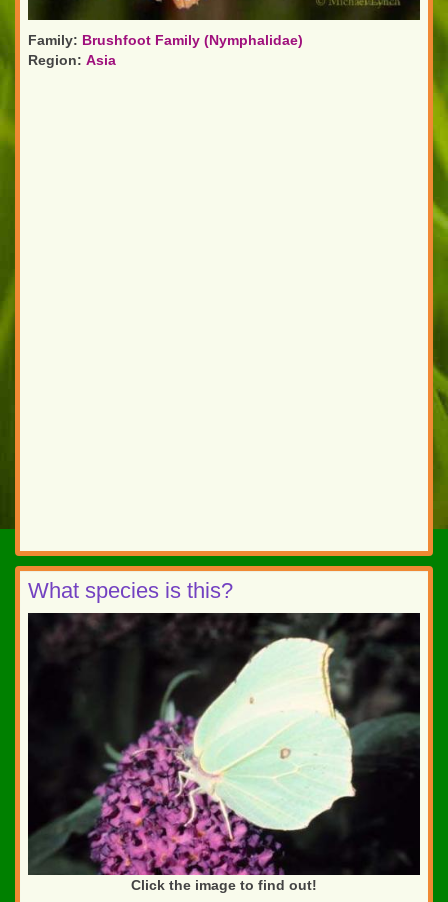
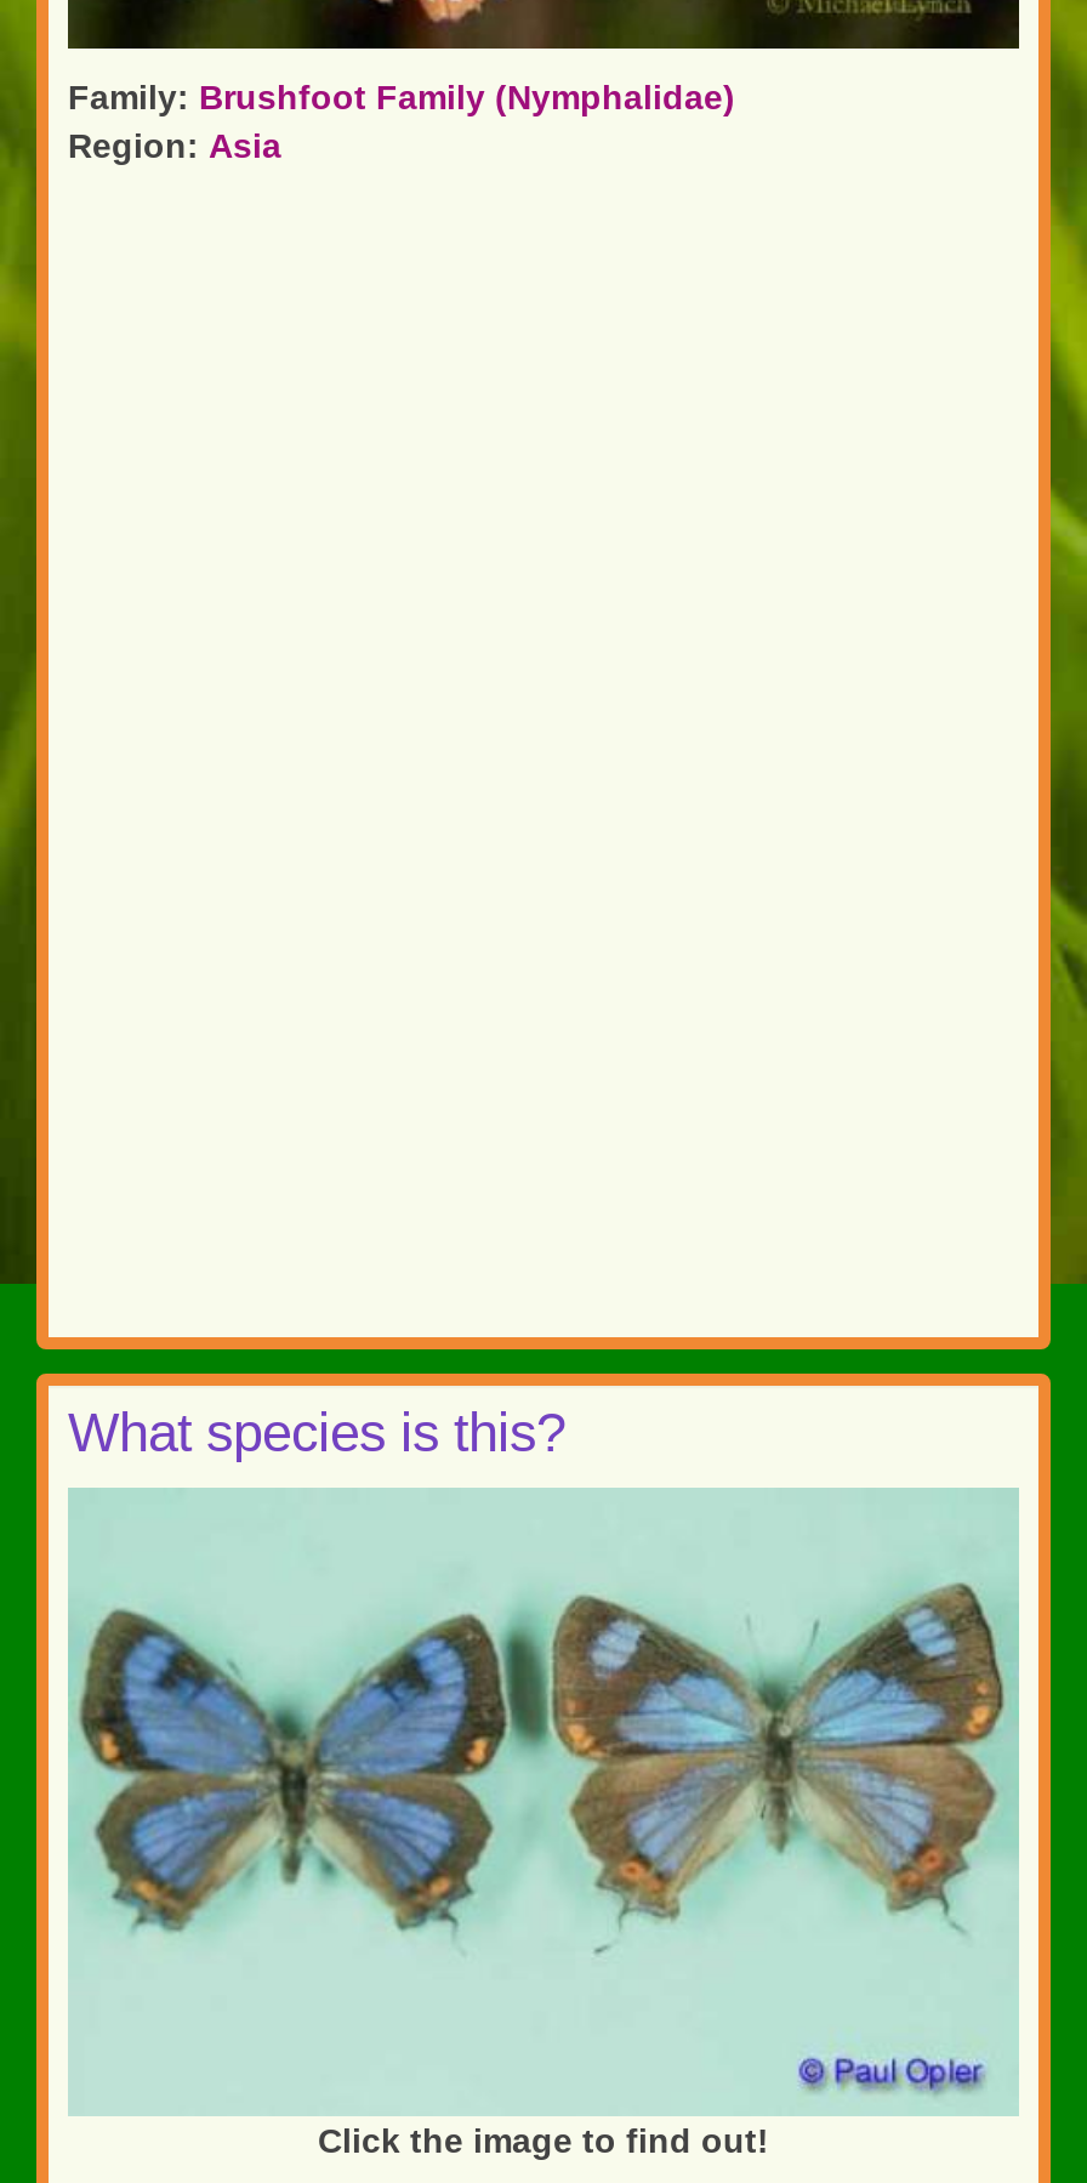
[27,612,421,876] [image] -> [68,1488,1019,2114] [image]

